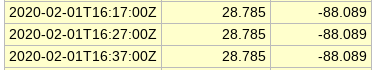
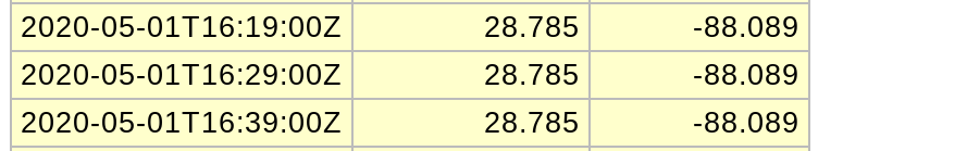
[9,5,157,20] 2020-02-01T16:17:00Z -> [21,11,343,44] 2020-05-01T16:19:00Z
[9,27,157,42] 2020-02-01T16:27:00Z -> [21,59,343,92] 2020-05-01T16:29:00Z
[9,49,157,64] 2020-02-01T16:37:00Z -> [21,107,343,139] 2020-05-01T16:39:00Z

